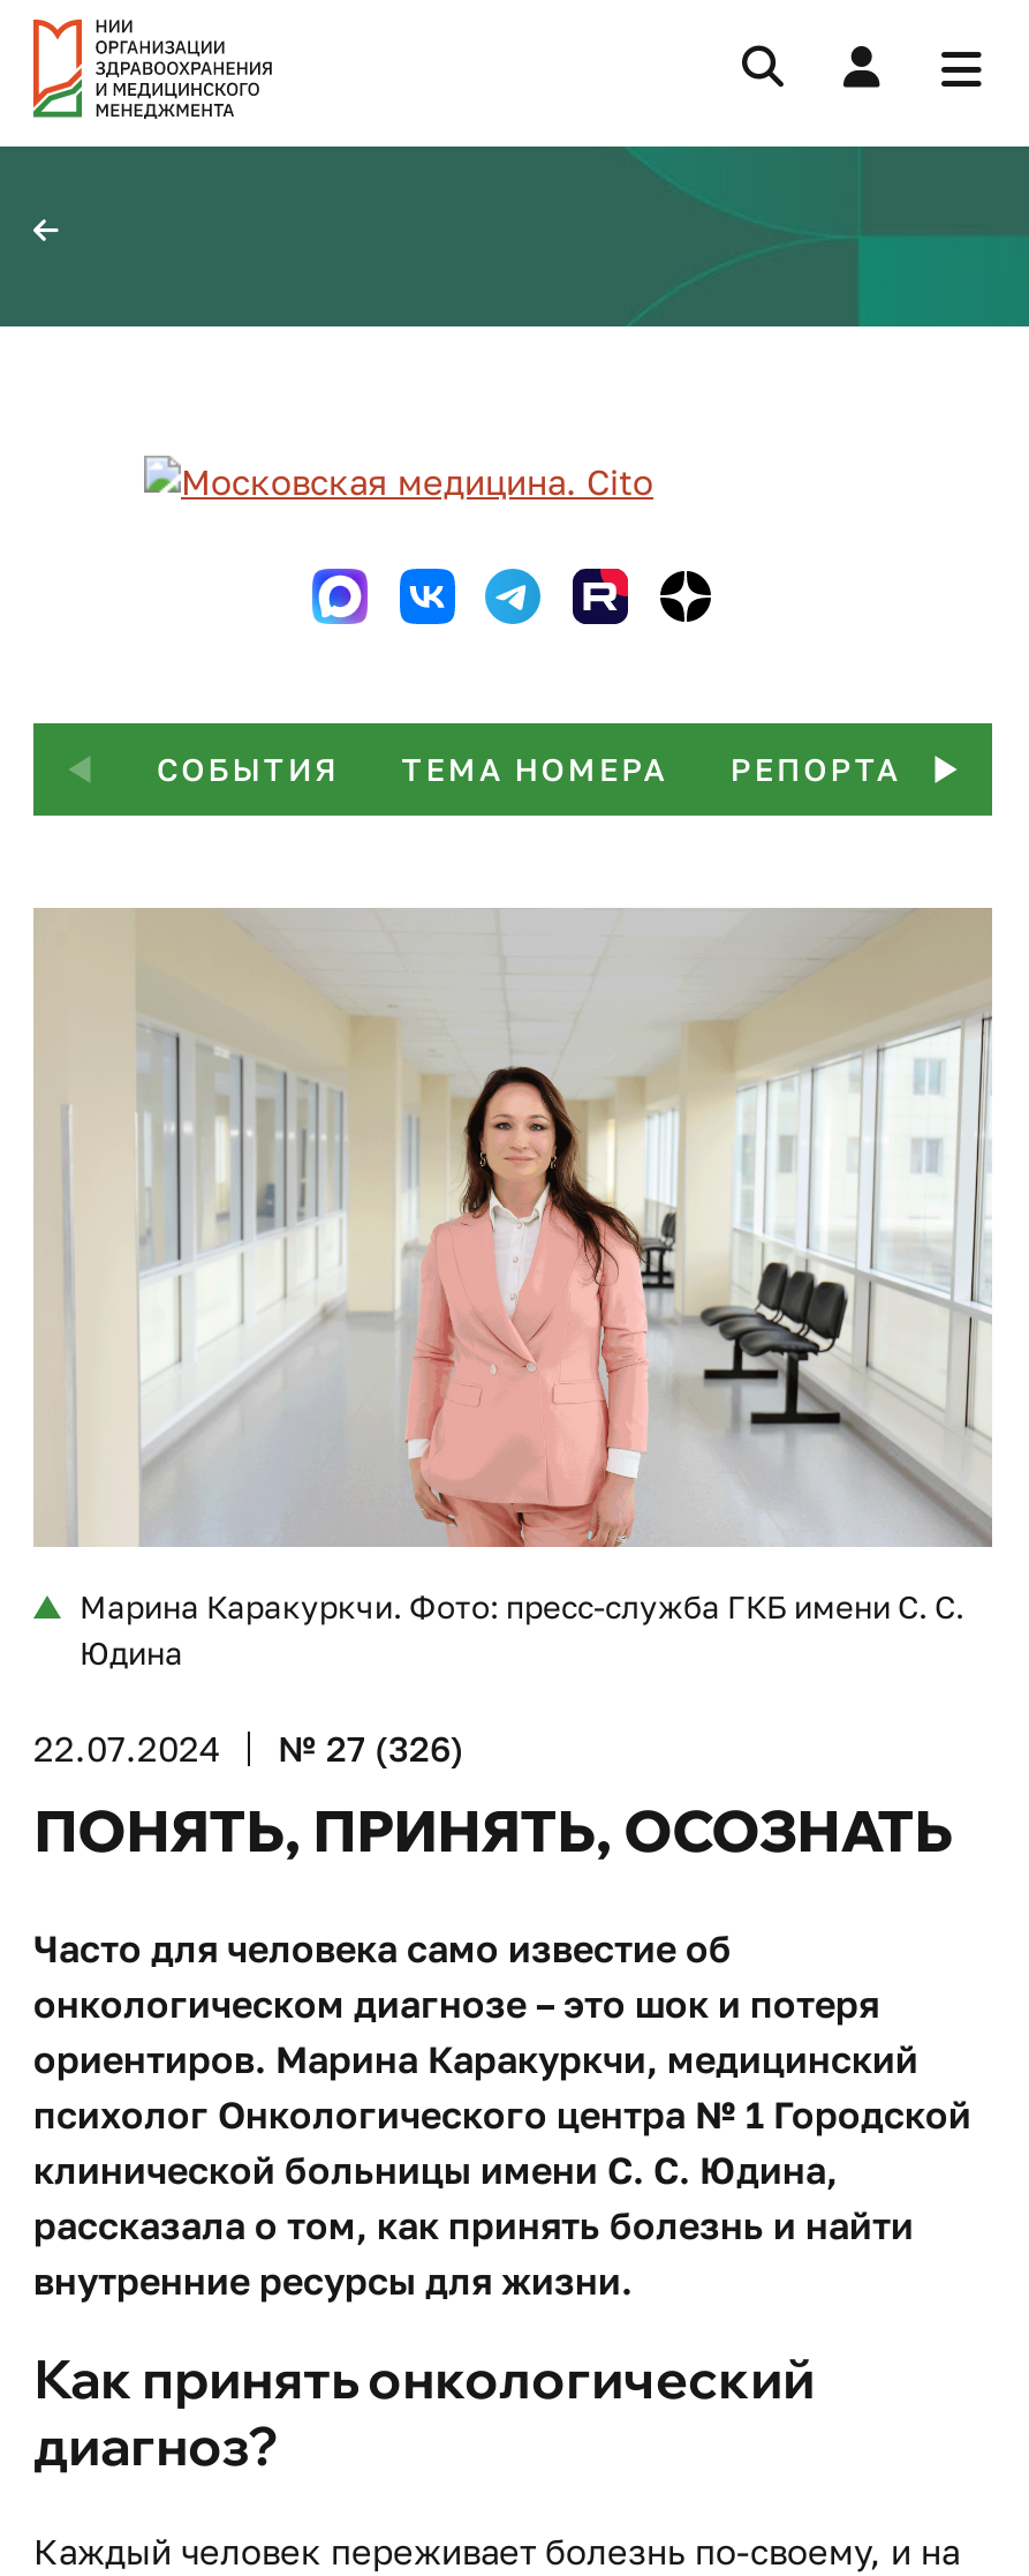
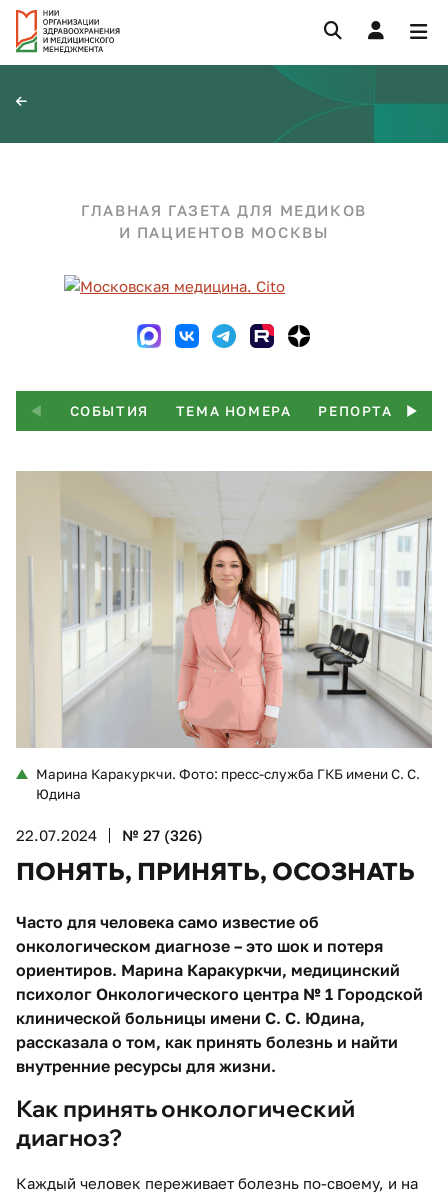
none -> [81,200,367,240] ГЛАВНАЯ ГАЗЕТА ДЛЯ МЕДИКОВ | И ПАЦИЕНТОВ МОСКВЫ

